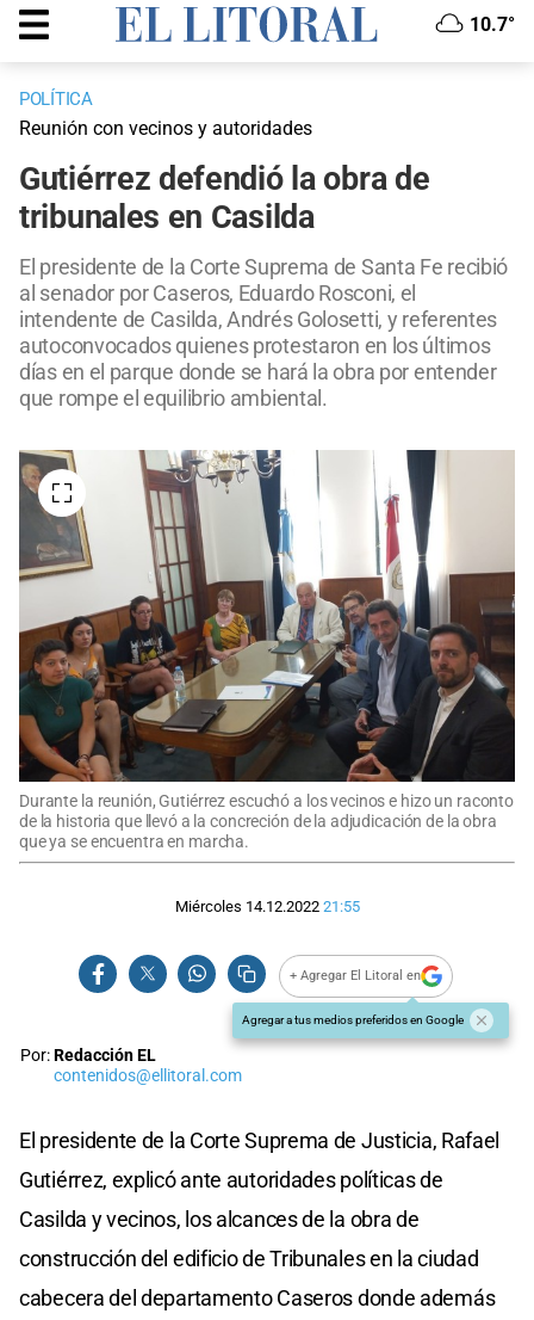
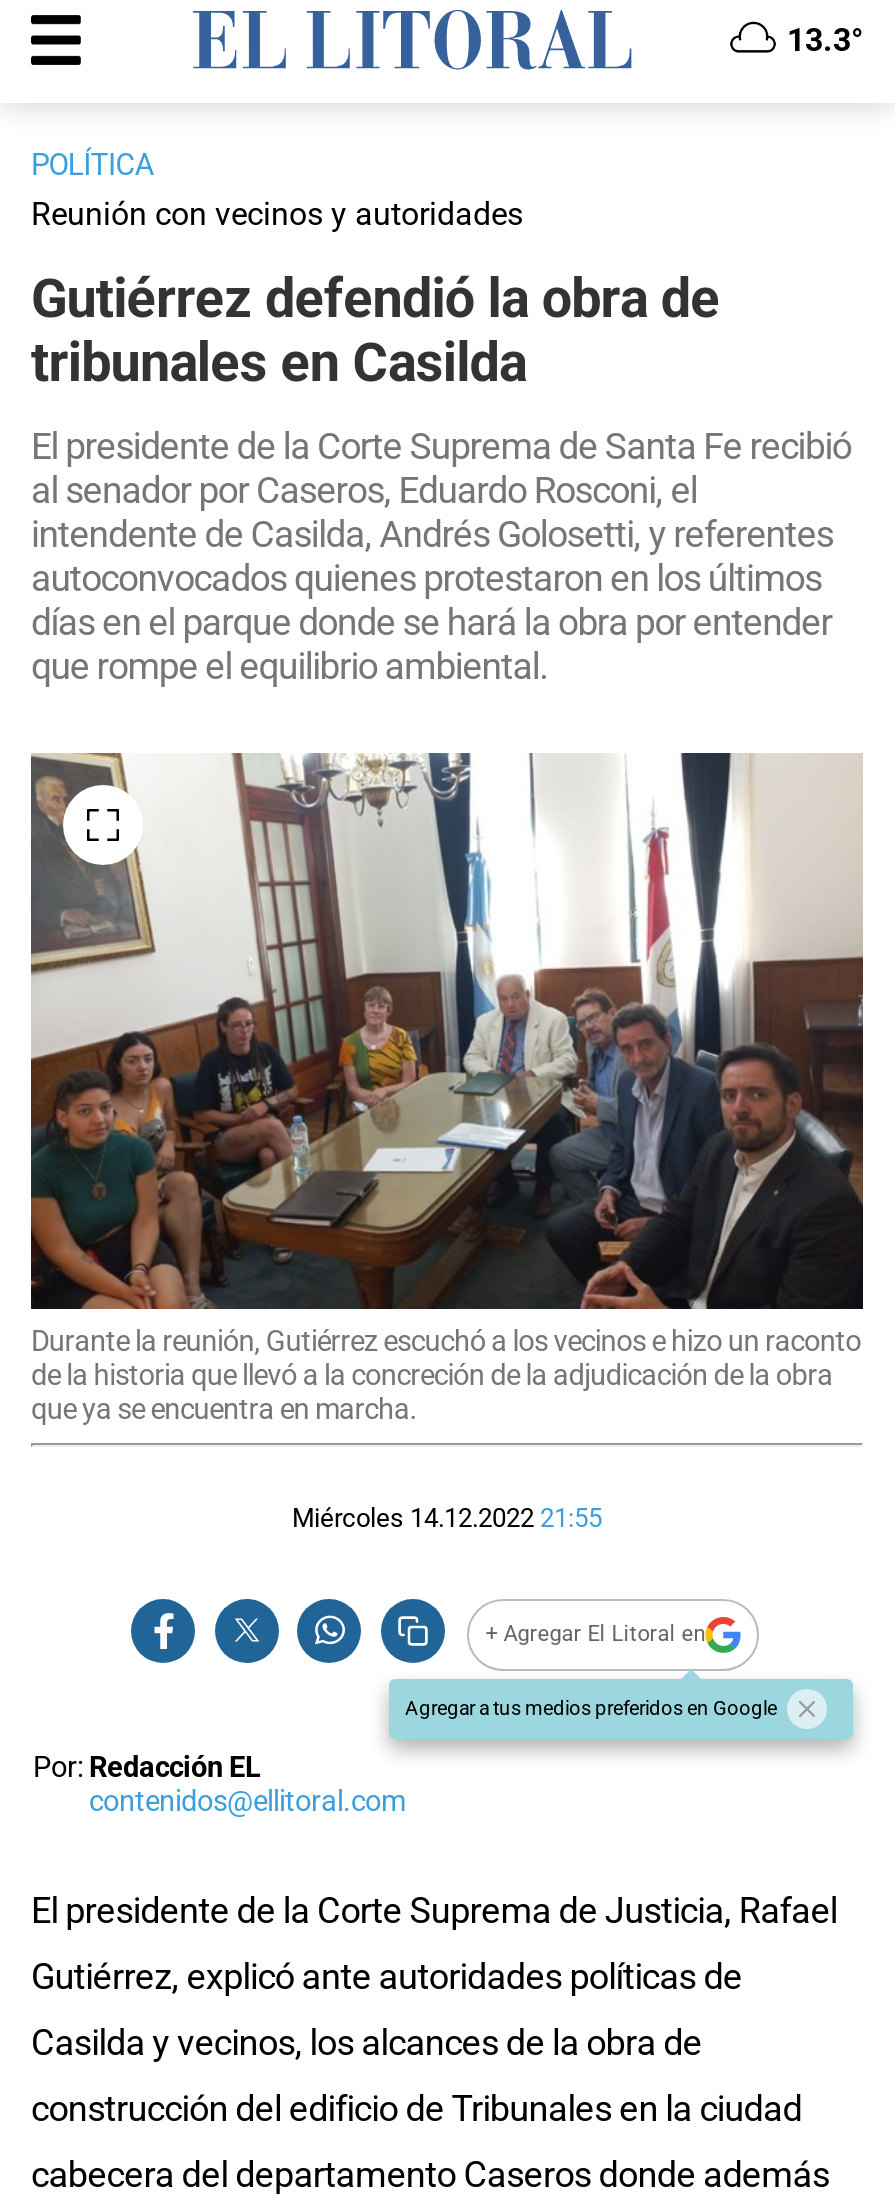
[470,13,515,35] 10.7° -> [787,20,863,58] 13.3°

